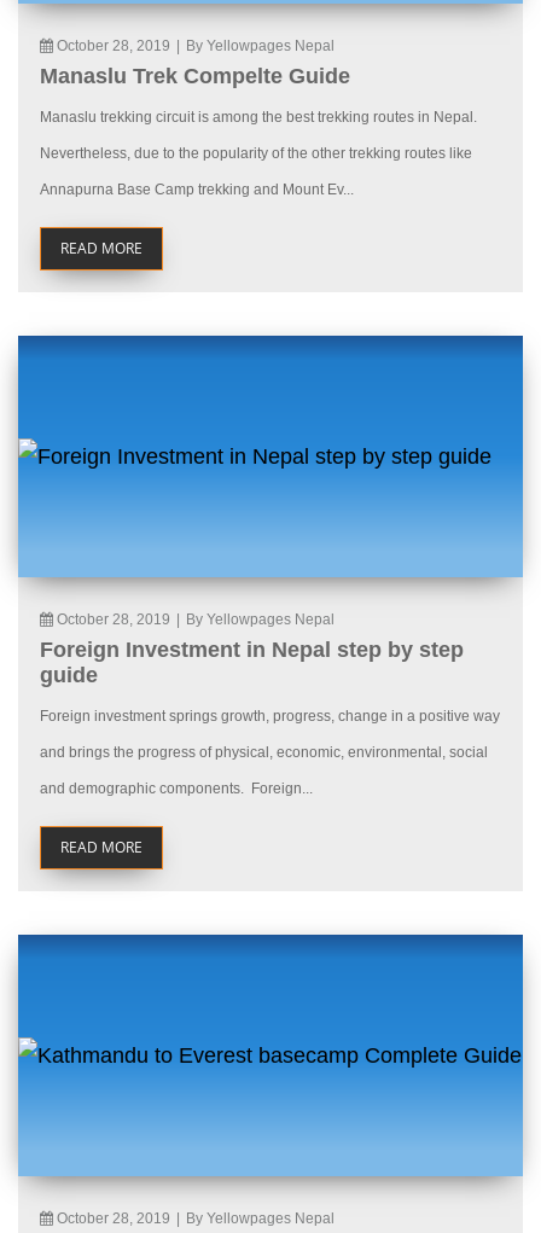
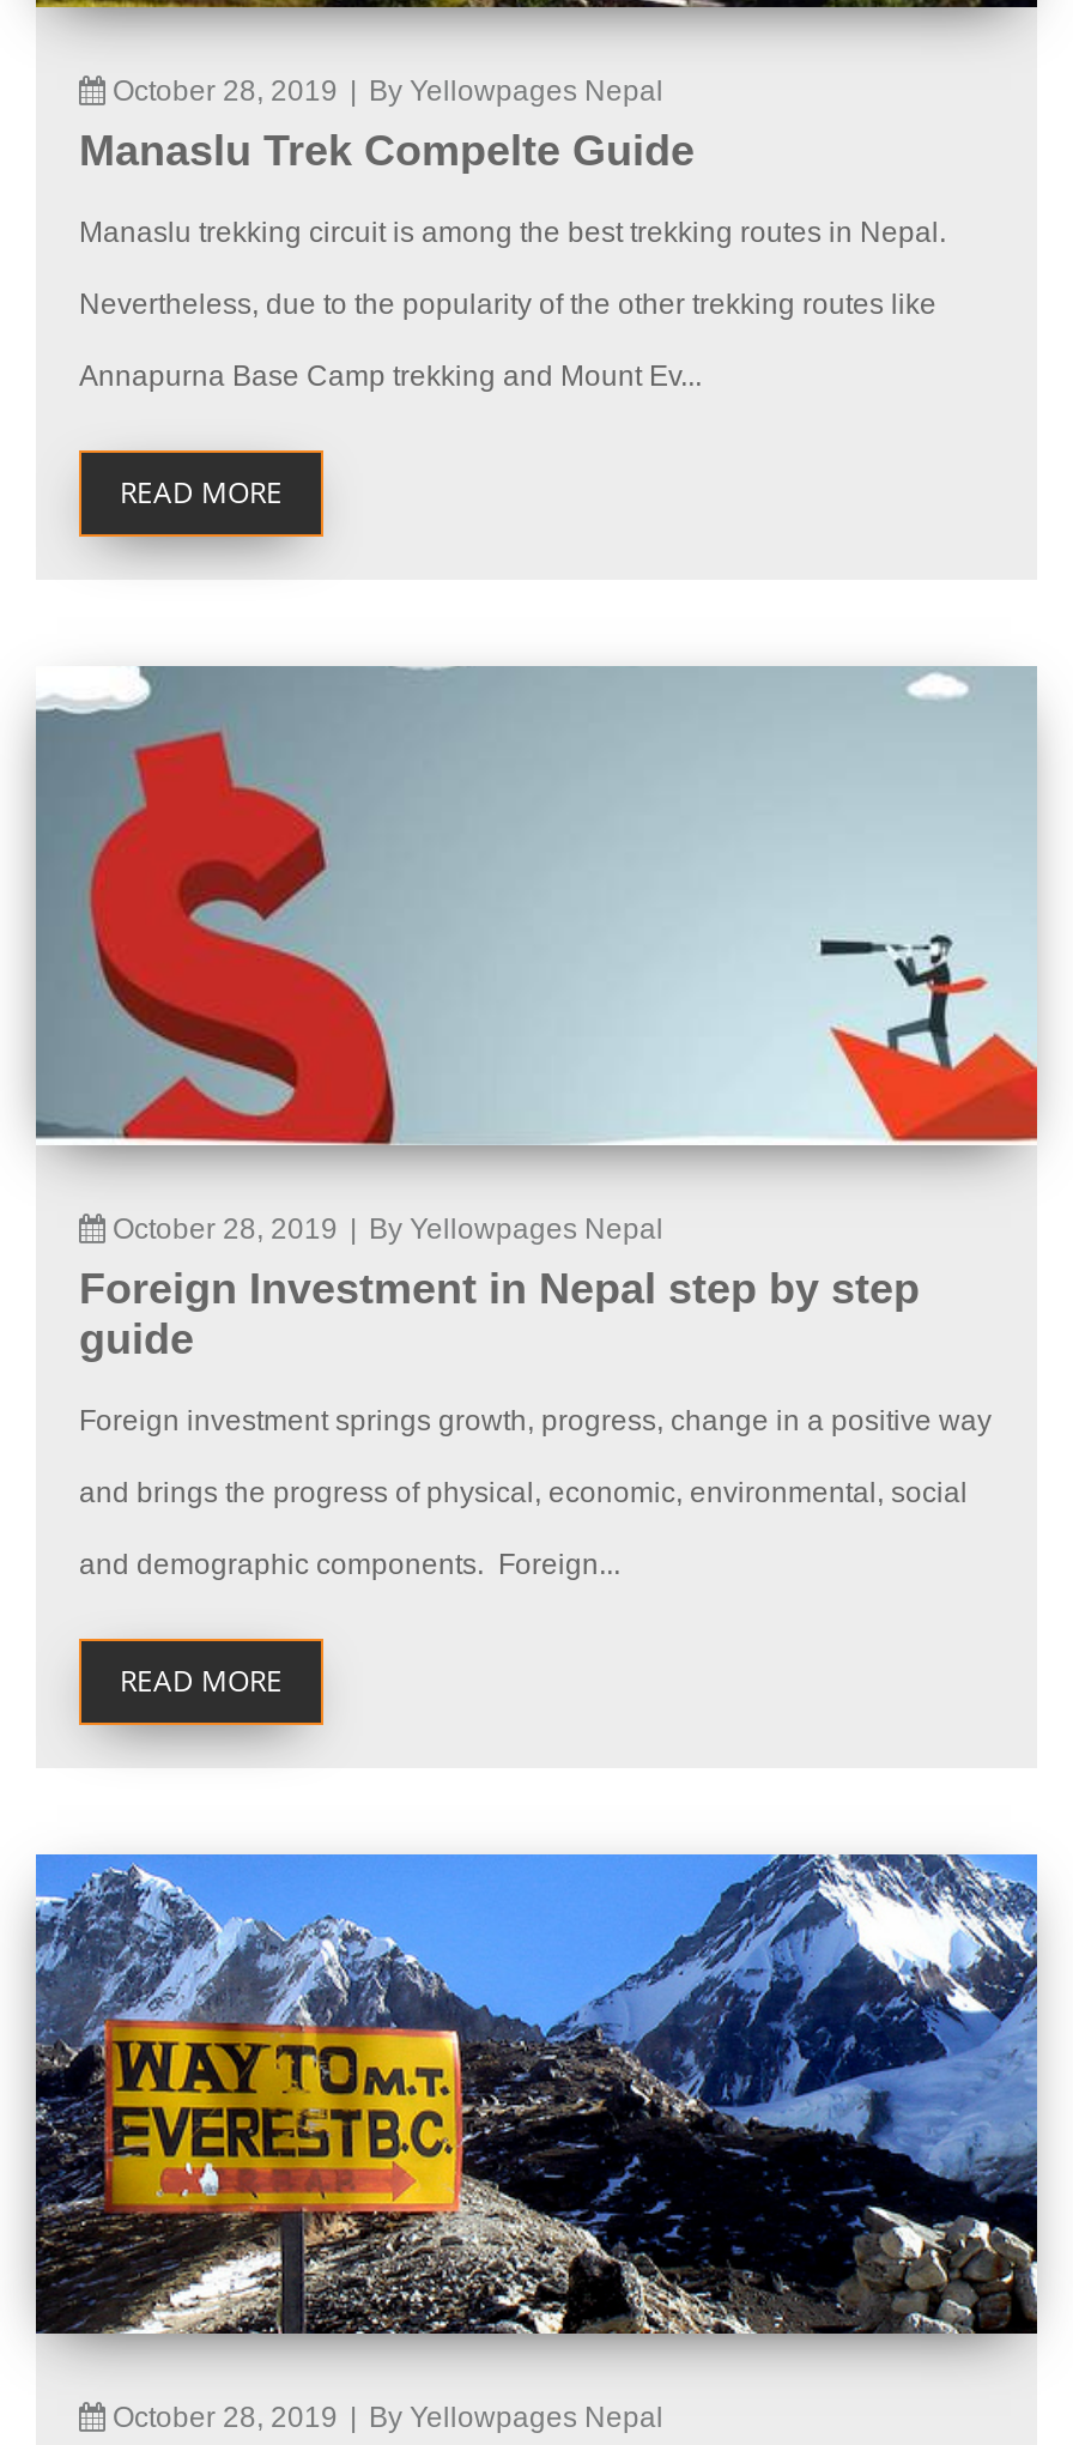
[17,335,524,578] [image] -> [34,666,1039,1145] [image]
[17,934,524,1176] [image] -> [34,1854,1039,2336] [image]

